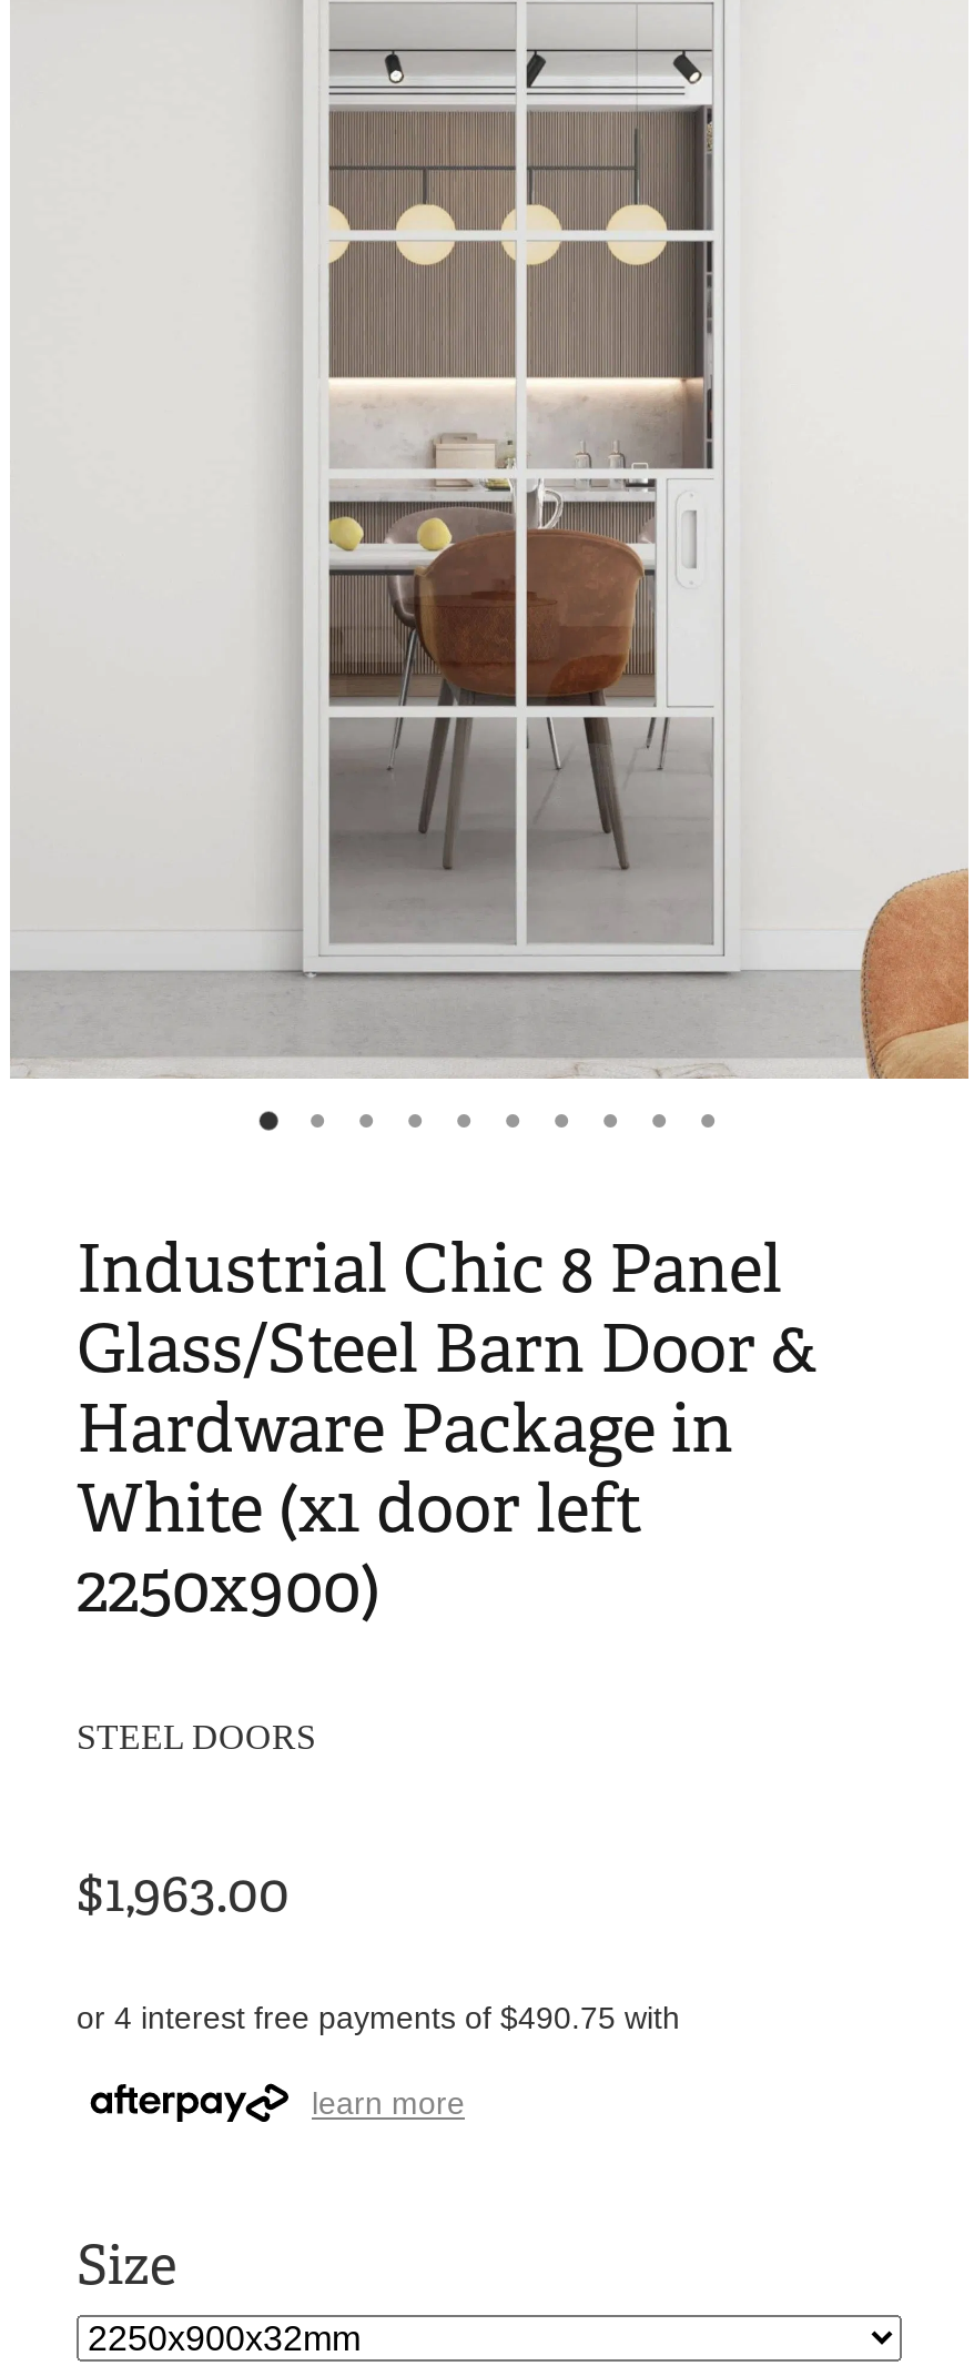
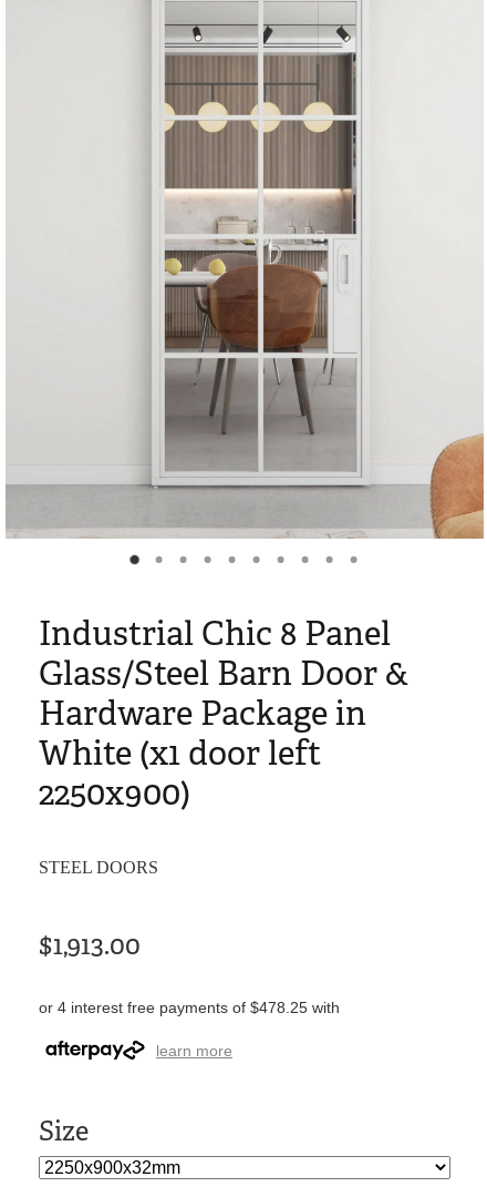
[77,1860,290,1926] $1,963.00 -> [39,929,141,962] $1,913.00
[77,2000,680,2036] or 4 interest free payments of $490.75 with -> [39,999,340,1016] or 4 interest free payments of $478.25 with

